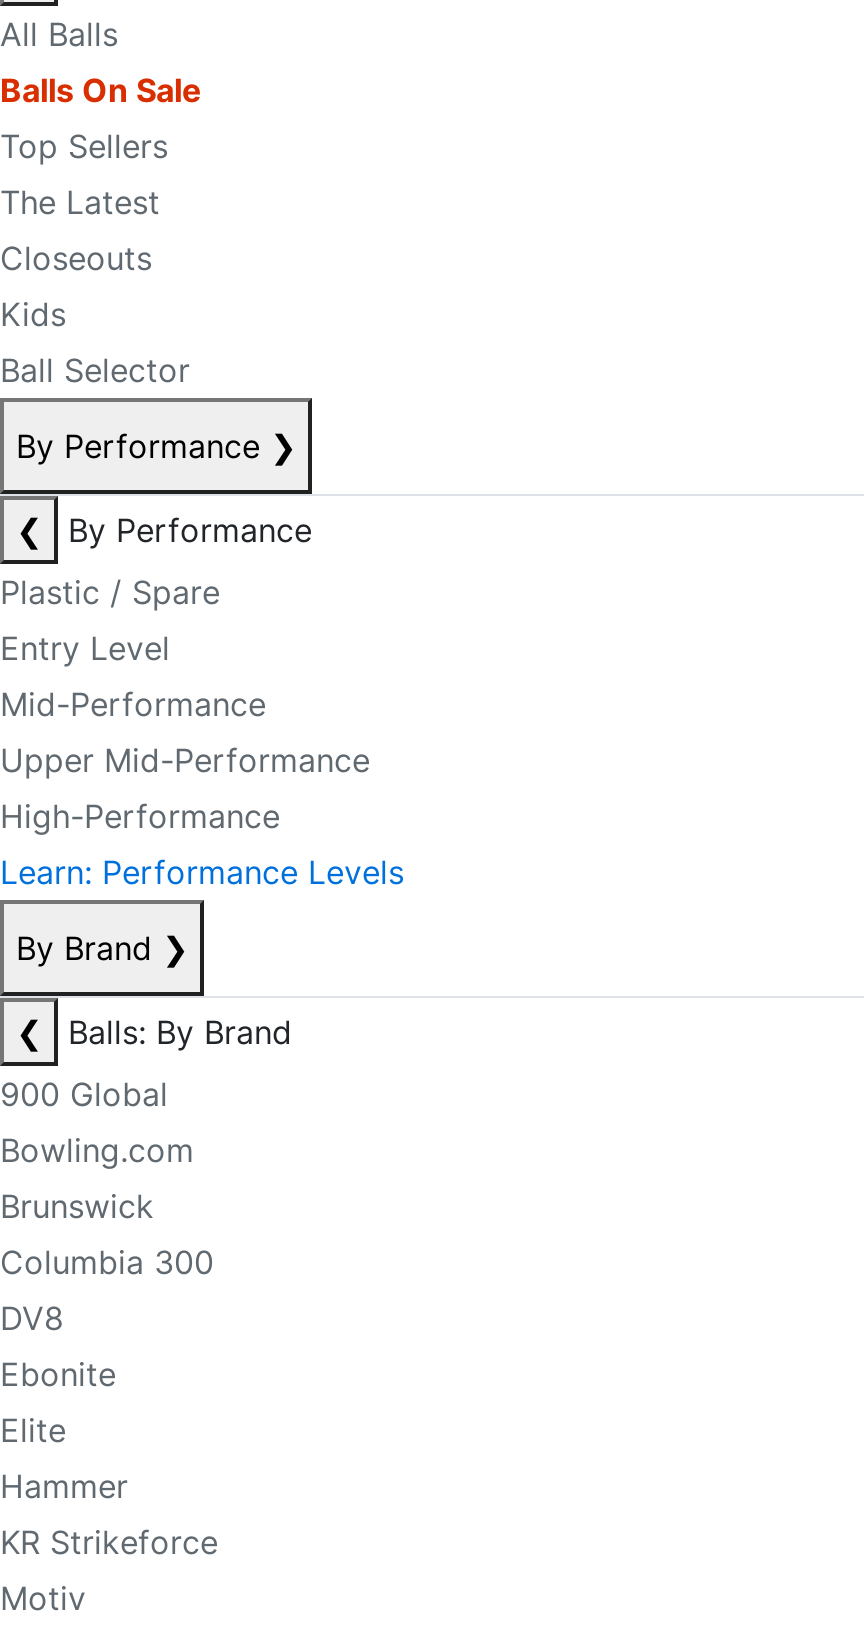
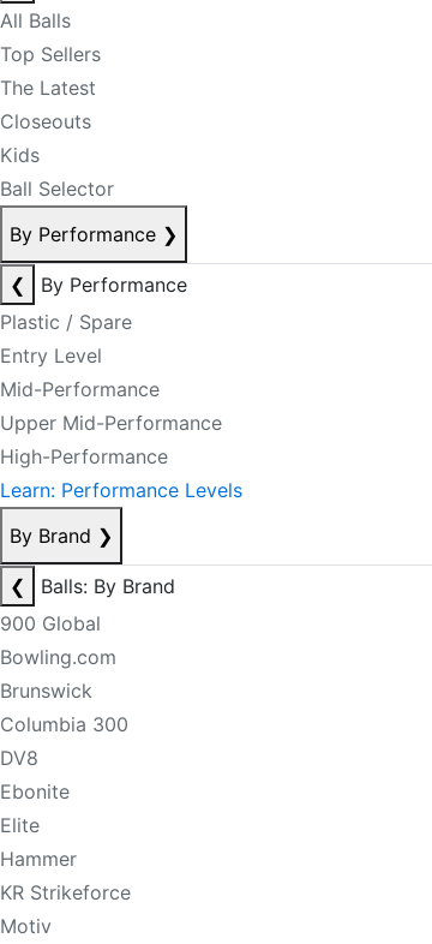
[0,70,202,110] Balls On Sale -> none

